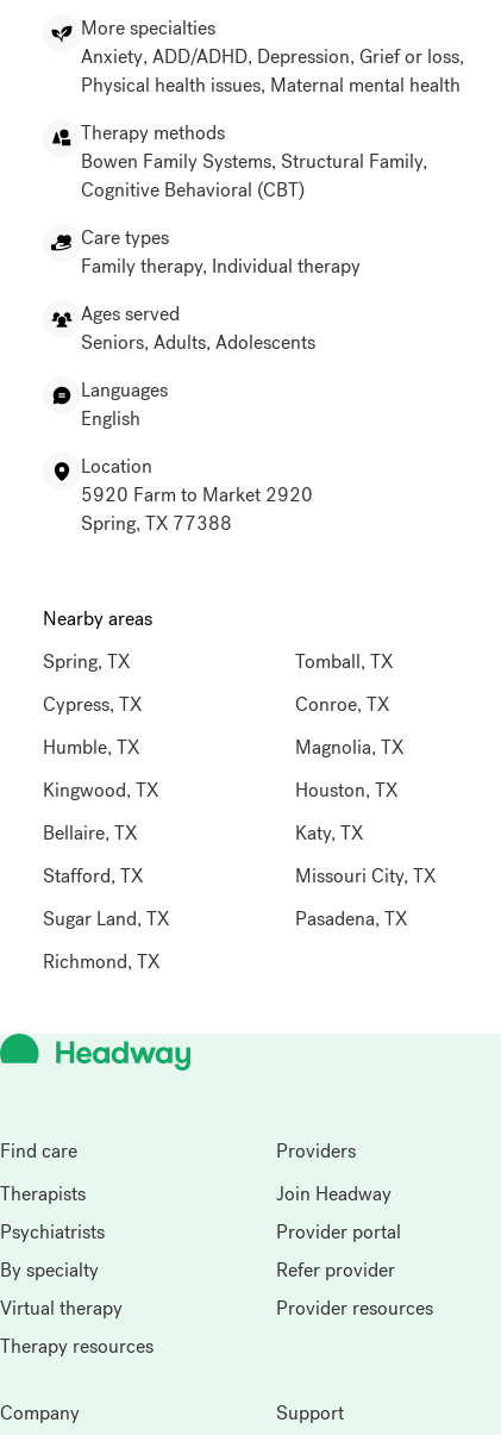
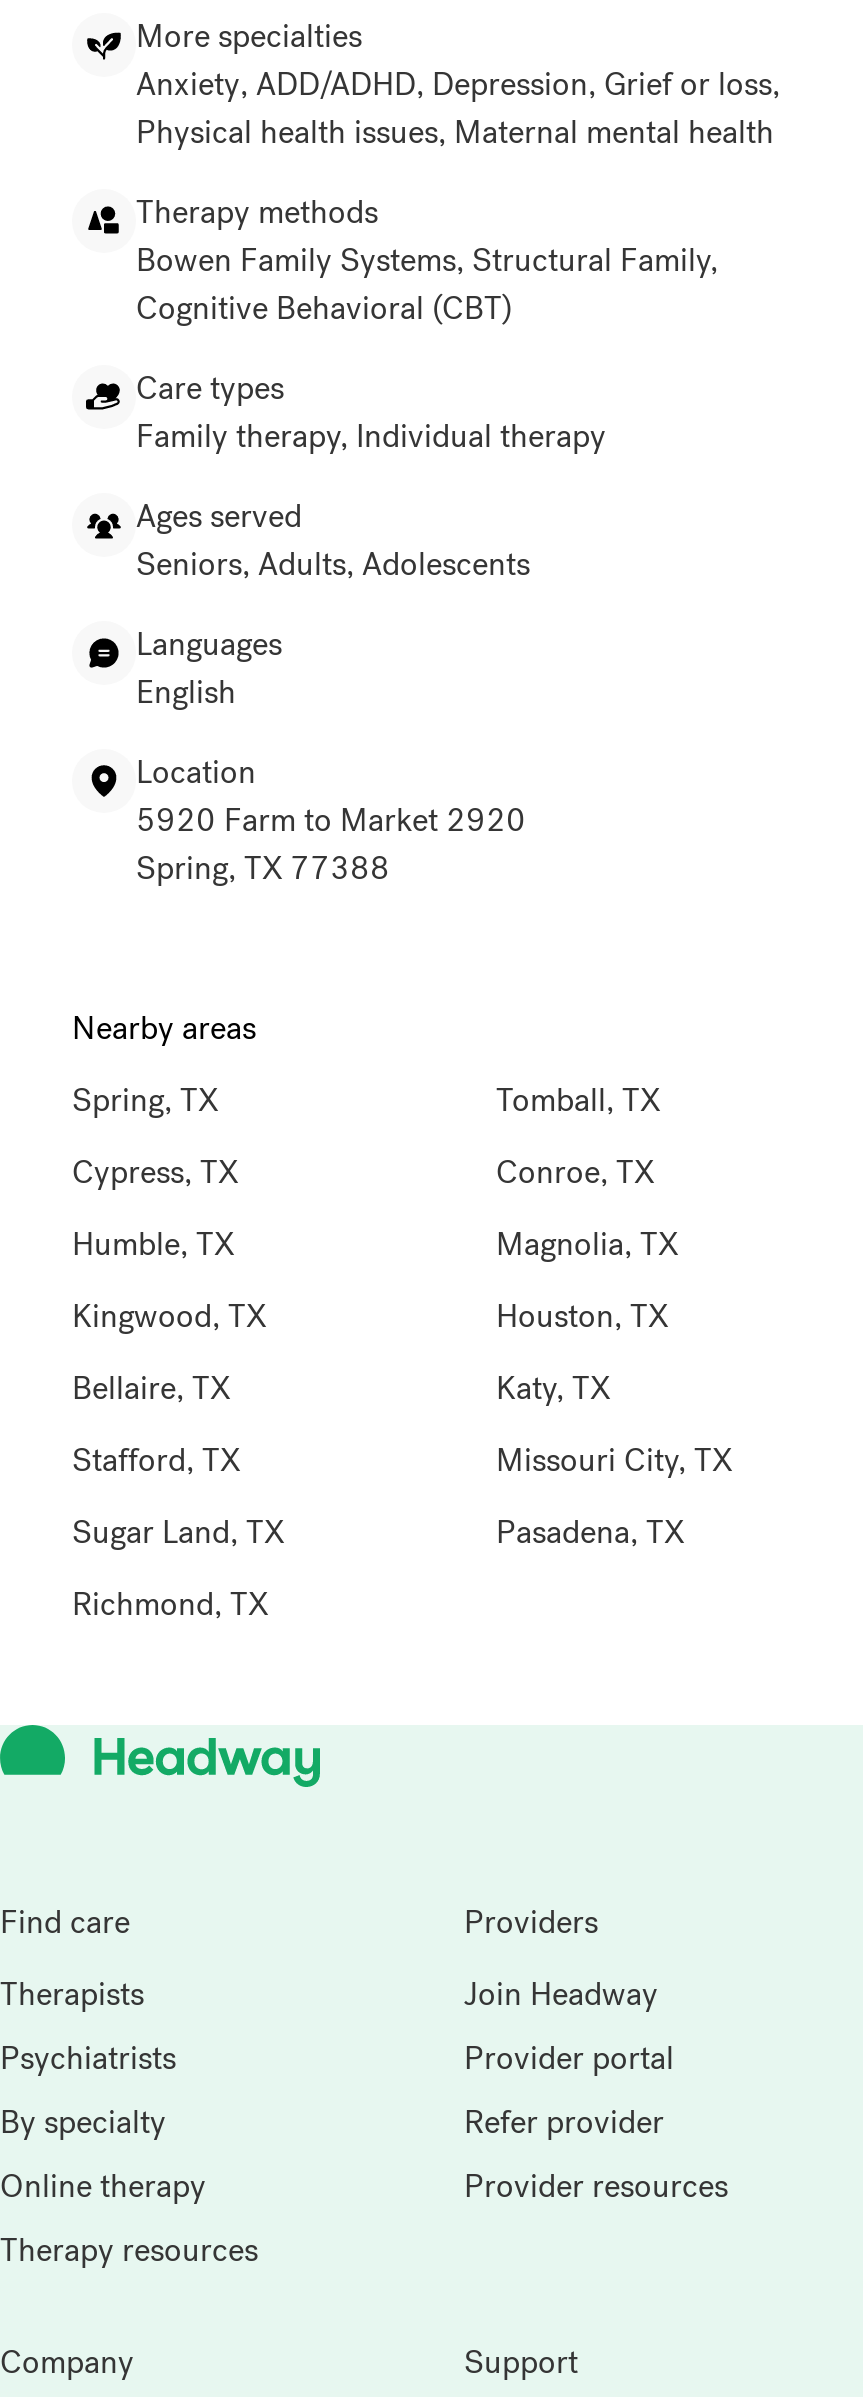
[0,1296,123,1321] Virtual therapy -> [0,2166,206,2208] Online therapy

